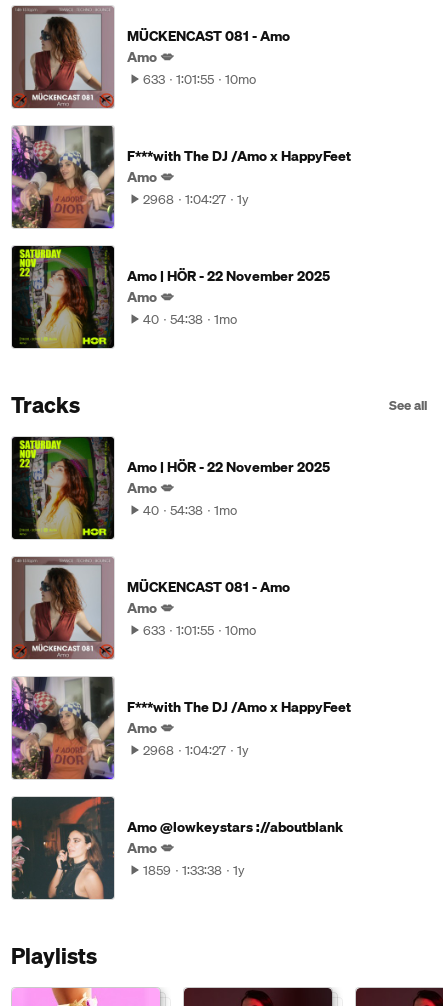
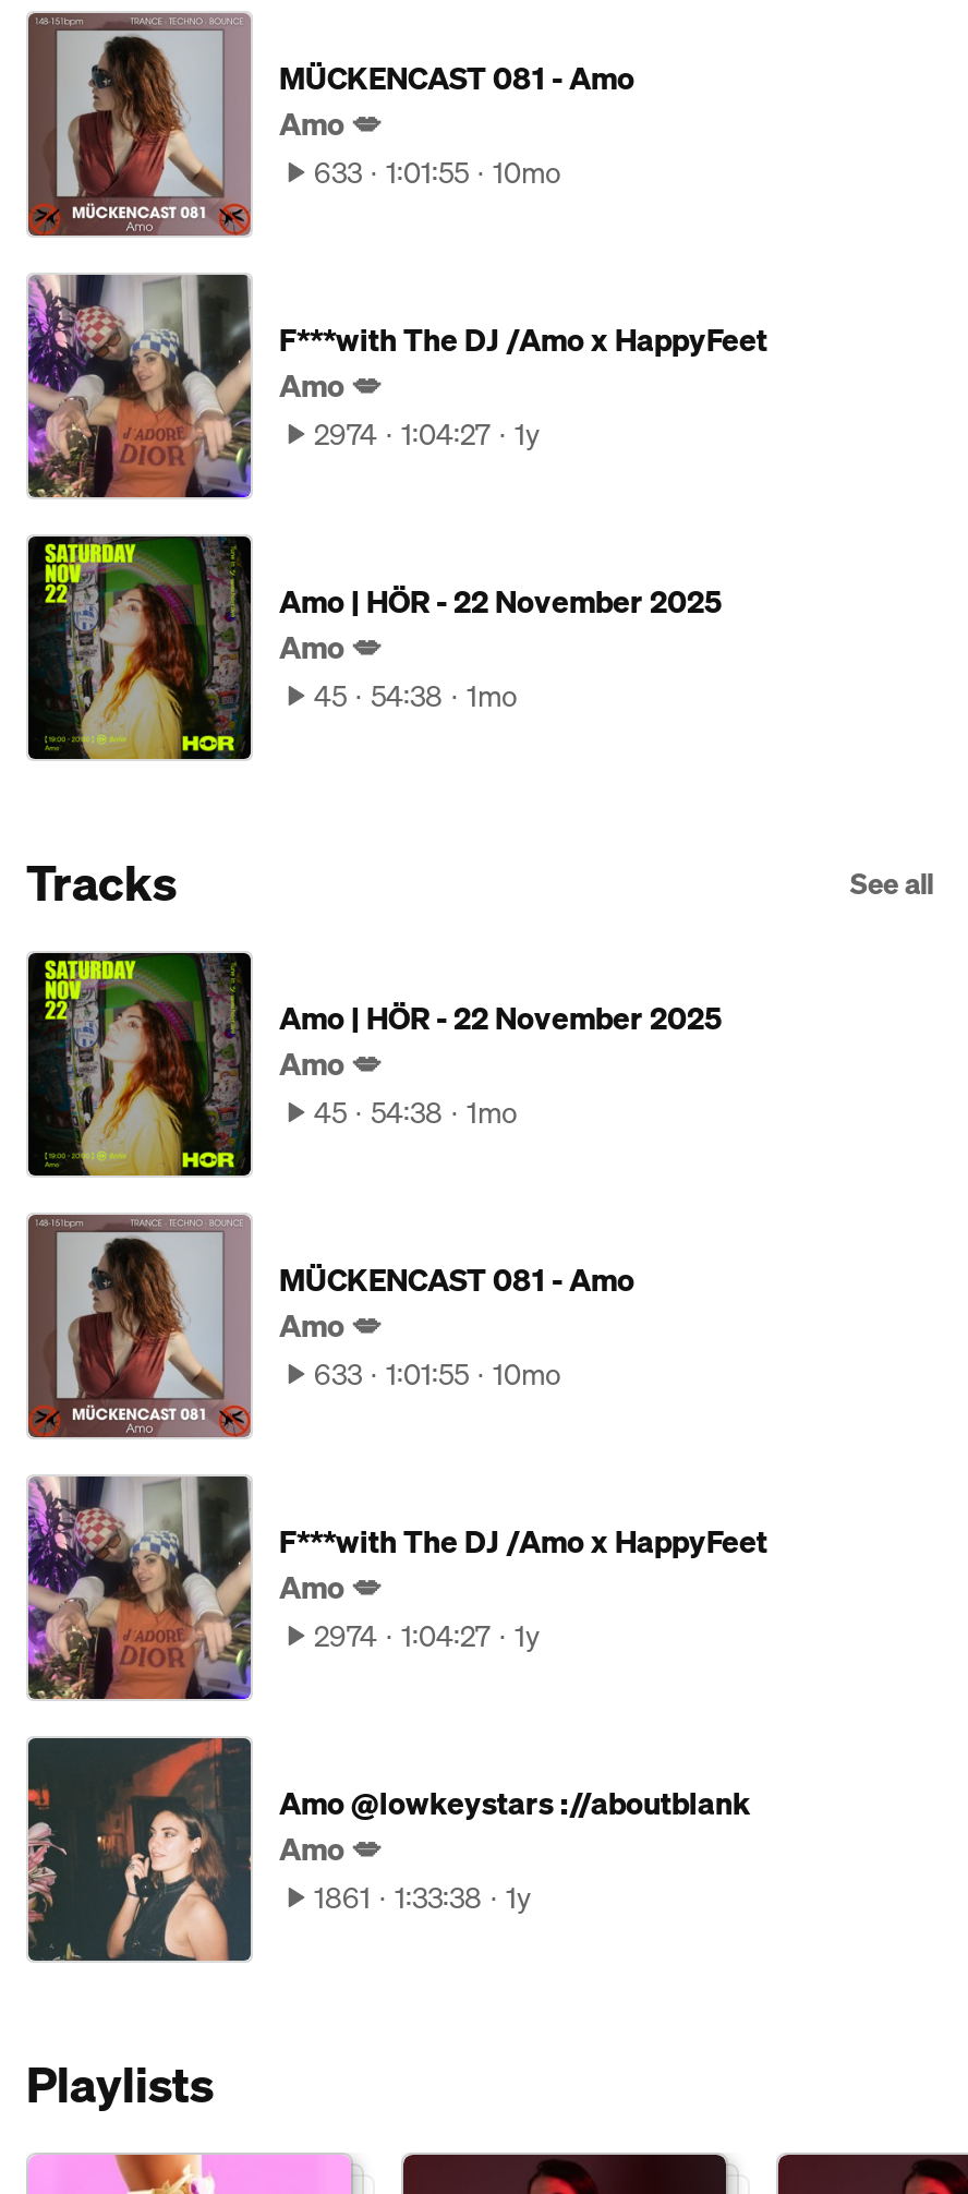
[143,189,249,209] 2968 1:04:27 1y -> [314,413,541,457] 2974 1:04:27 1y
[143,309,237,329] 40 54:38 1mo -> [314,675,517,718] 45 54:38 1mo
[143,500,237,520] 40 54:38 1mo -> [314,1091,517,1135] 45 54:38 1mo
[143,740,249,760] 2968 1:04:27 1y -> [314,1615,541,1658] 2974 1:04:27 1y
[143,860,245,880] 1859 1:33:38 1y -> [314,1876,532,1920] 1861 1:33:38 1y

